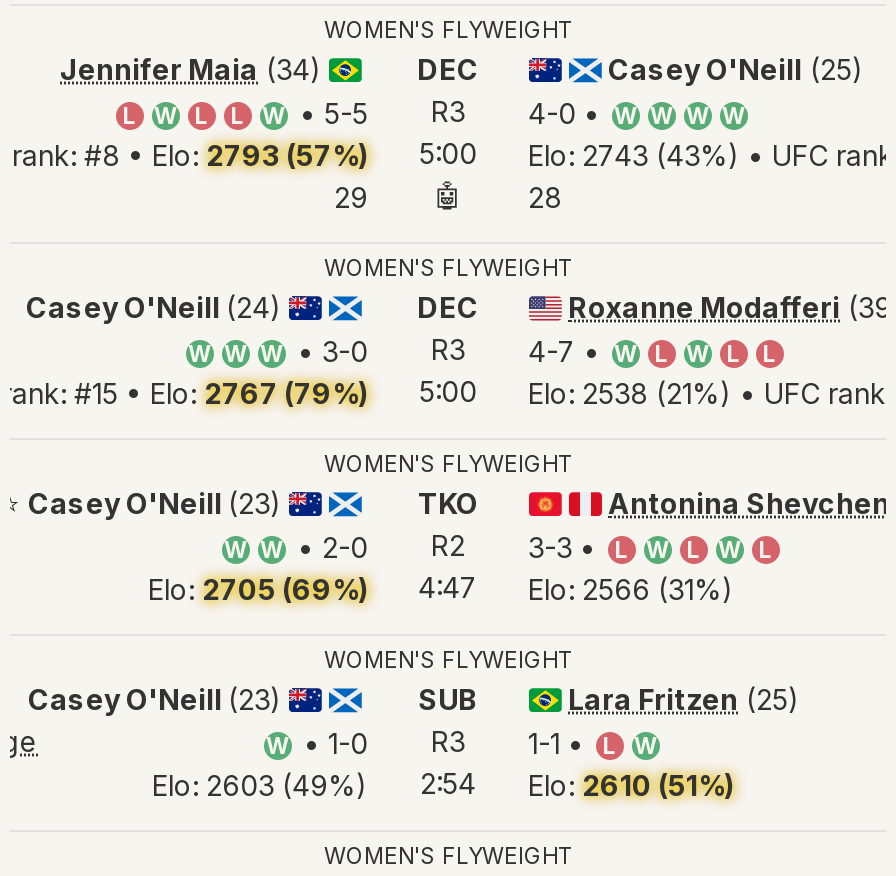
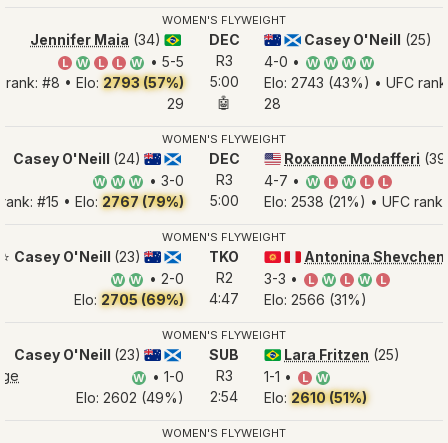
[152,766,734,802] Elo: 2603 (49%) 2:54 Elo: 2610 (51%) -> [76,388,367,406] Elo: 2602 (49%) 2:54 Elo: 2610 (51%)

